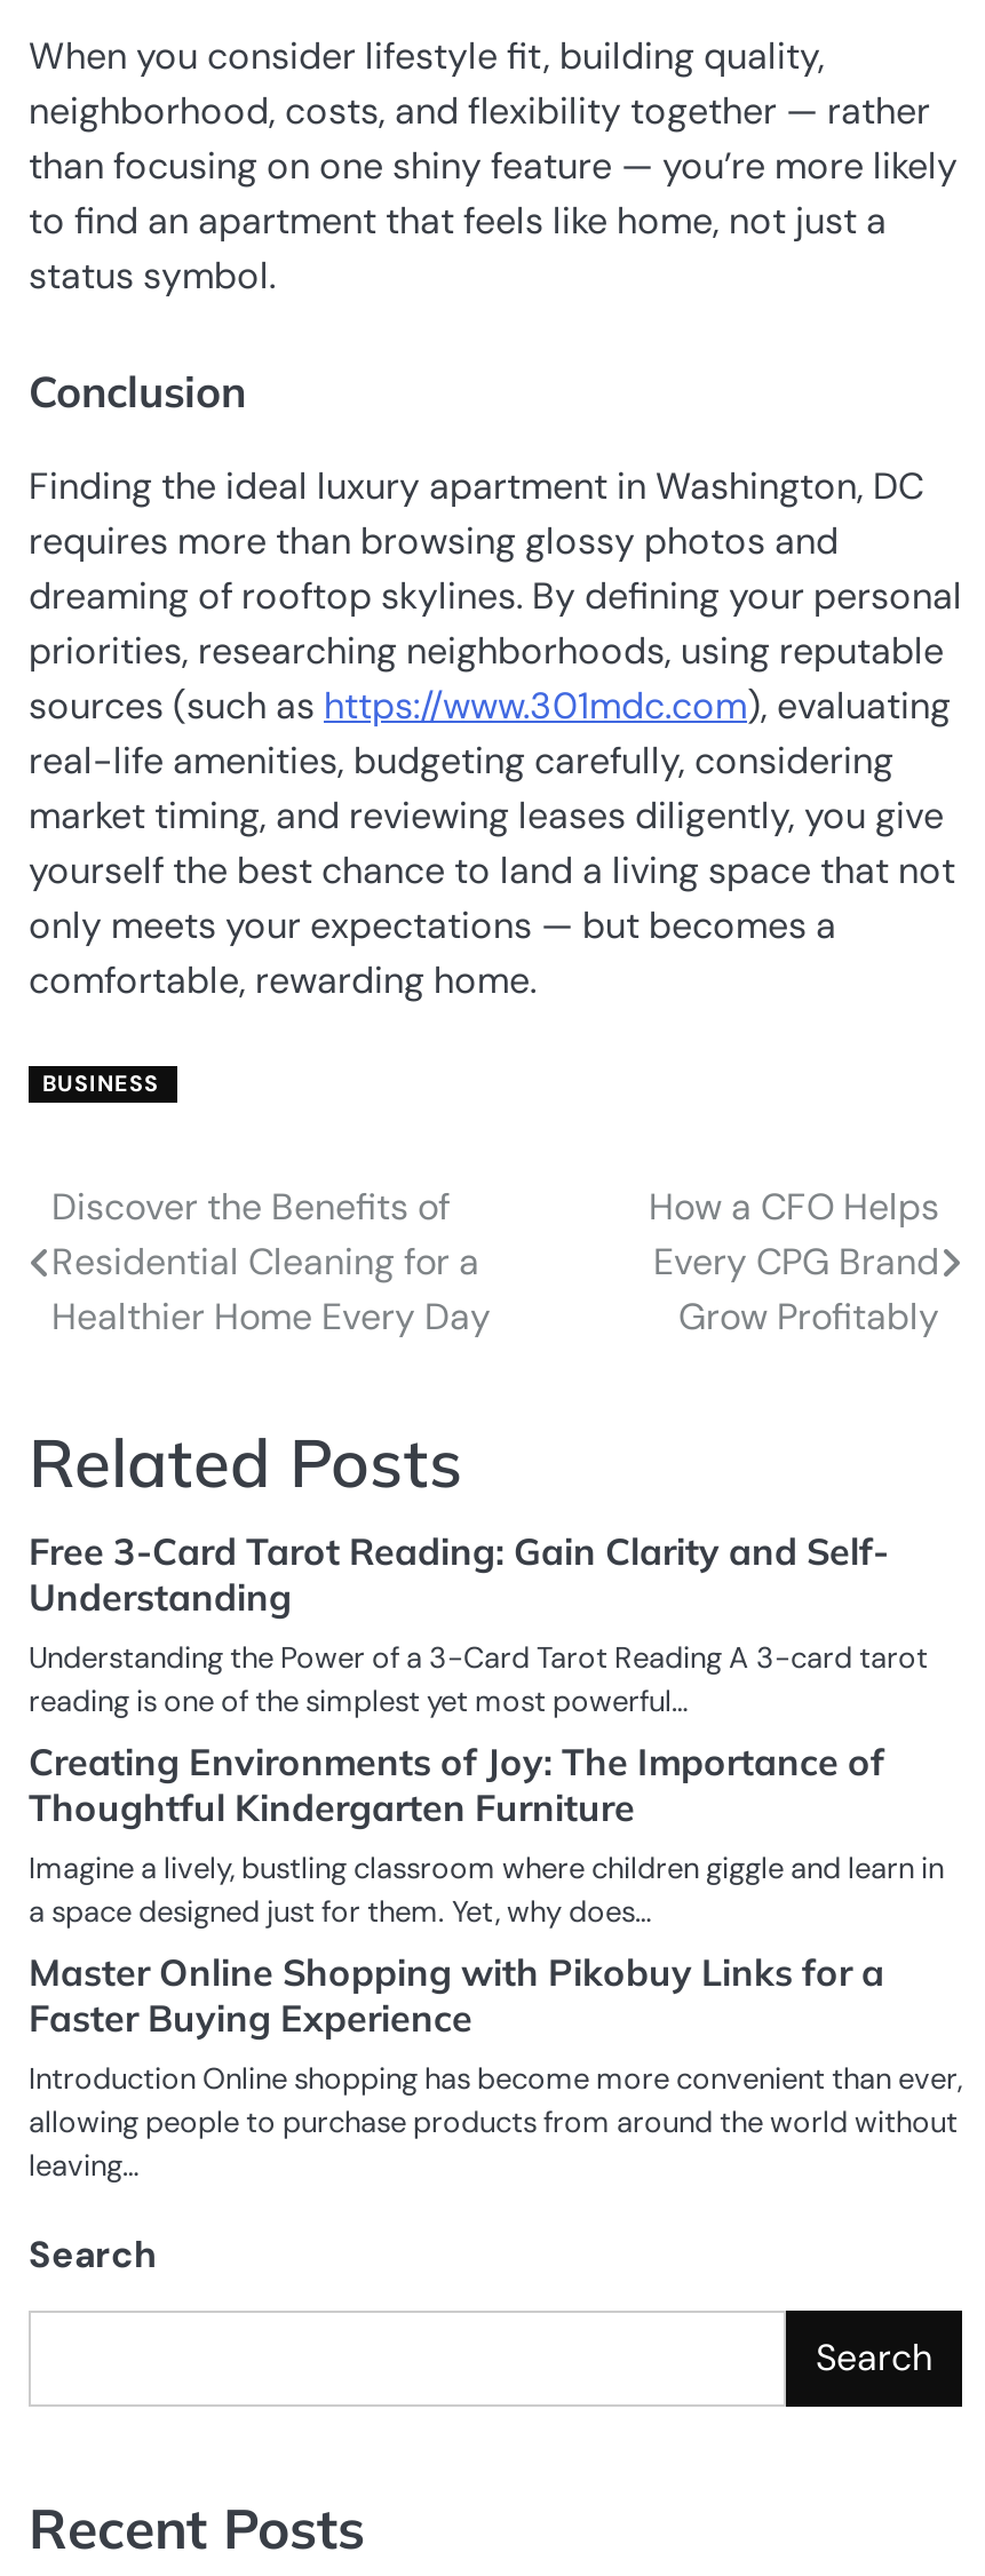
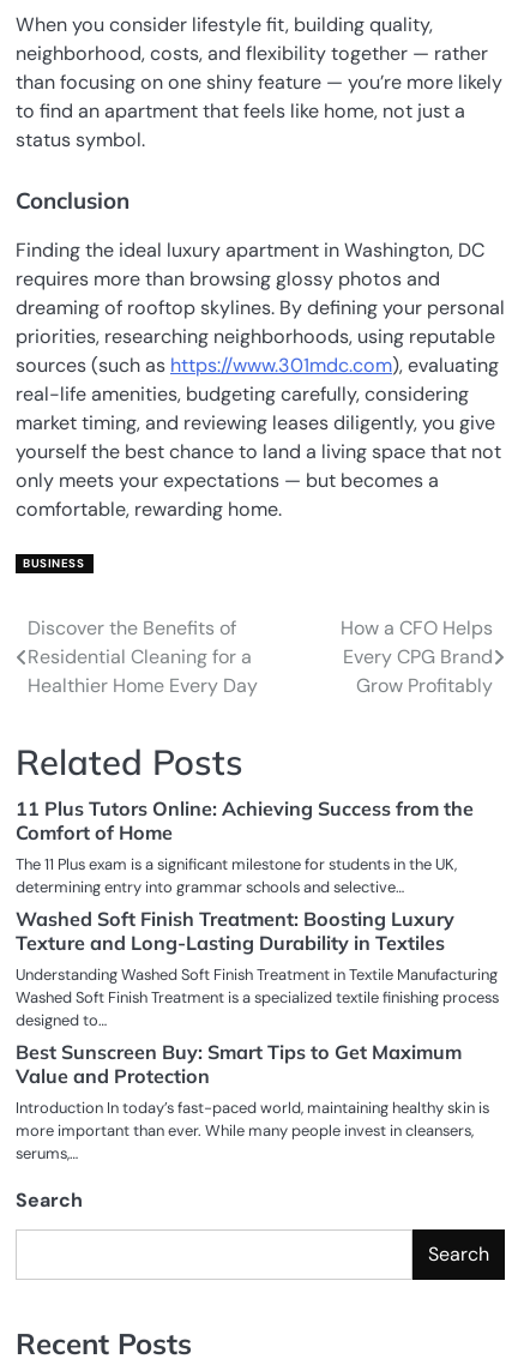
[29,1527,962,2184] Free 3-Card Tarot Reading: Gain Clarity and Self- | Understanding | Understanding the Power of a 3-Card Tarot Reading A 3-card tarot | reading is one of the simplest yet most powerful… | Creating Environments of Joy: The Importance of | Thoughtful Kindergarten Furniture | Imagine a lively, bustling classroom where children giggle and learn in | a space designed just for them. Yet, why does… | Master Online Shopping with Pikobuy Links for a | Faster Buying Experience | Introduction Online shopping has become more convenient than ever, | allowing people to purchase products from around the world without | leaving… -> [16,796,499,1163] 11 Plus Tutors Online: Achieving Success from the | Comfort of Home | The 11 Plus exam is a significant milestone for students in the UK, | determining entry into grammar schools and selective… | Washed Soft Finish Treatment: Boosting Luxury | Texture and Long-Lasting Durability in Textiles | Understanding Washed Soft Finish Treatment in Textile Manufacturing | Washed Soft Finish Treatment is a specialized textile finishing process | designed to… | Best Sunscreen Buy: Smart Tips to Get Maximum | Value and Protection | Introduction In today’s fast-paced world, maintaining healthy skin is | more important than ever. While many people invest in cleansers, | serums,…

